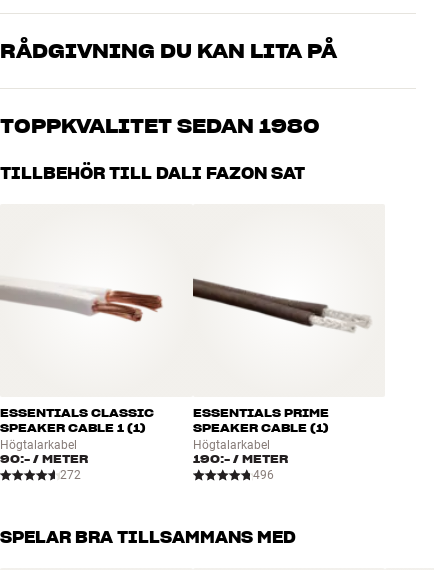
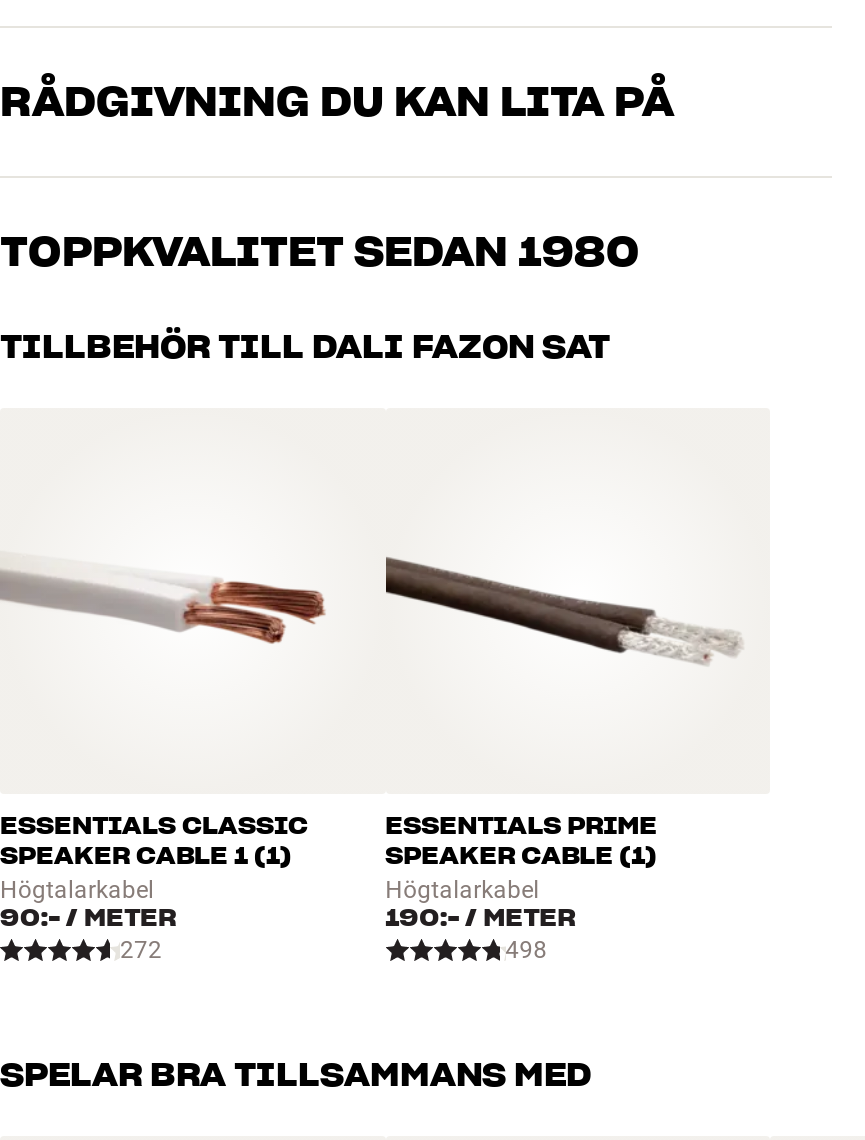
[253,468,274,482] 496 -> [505,935,547,963] 498

